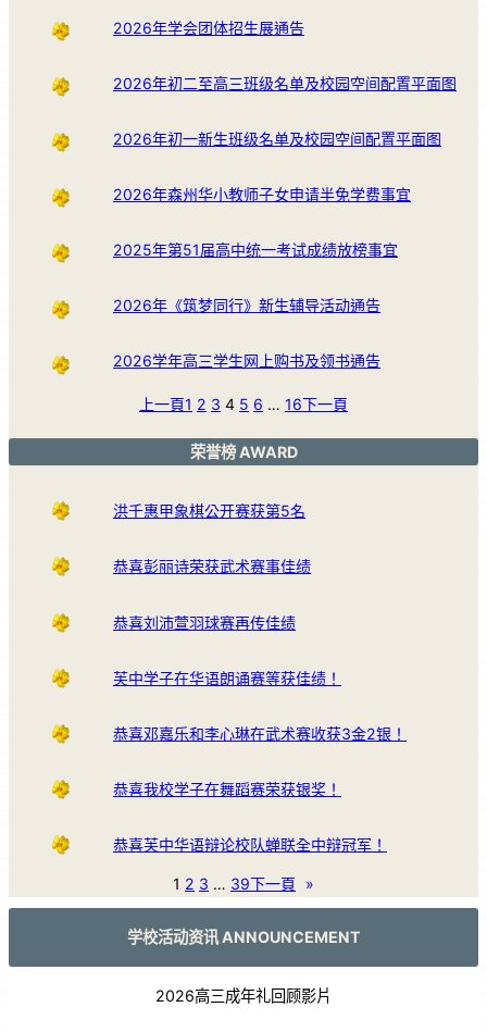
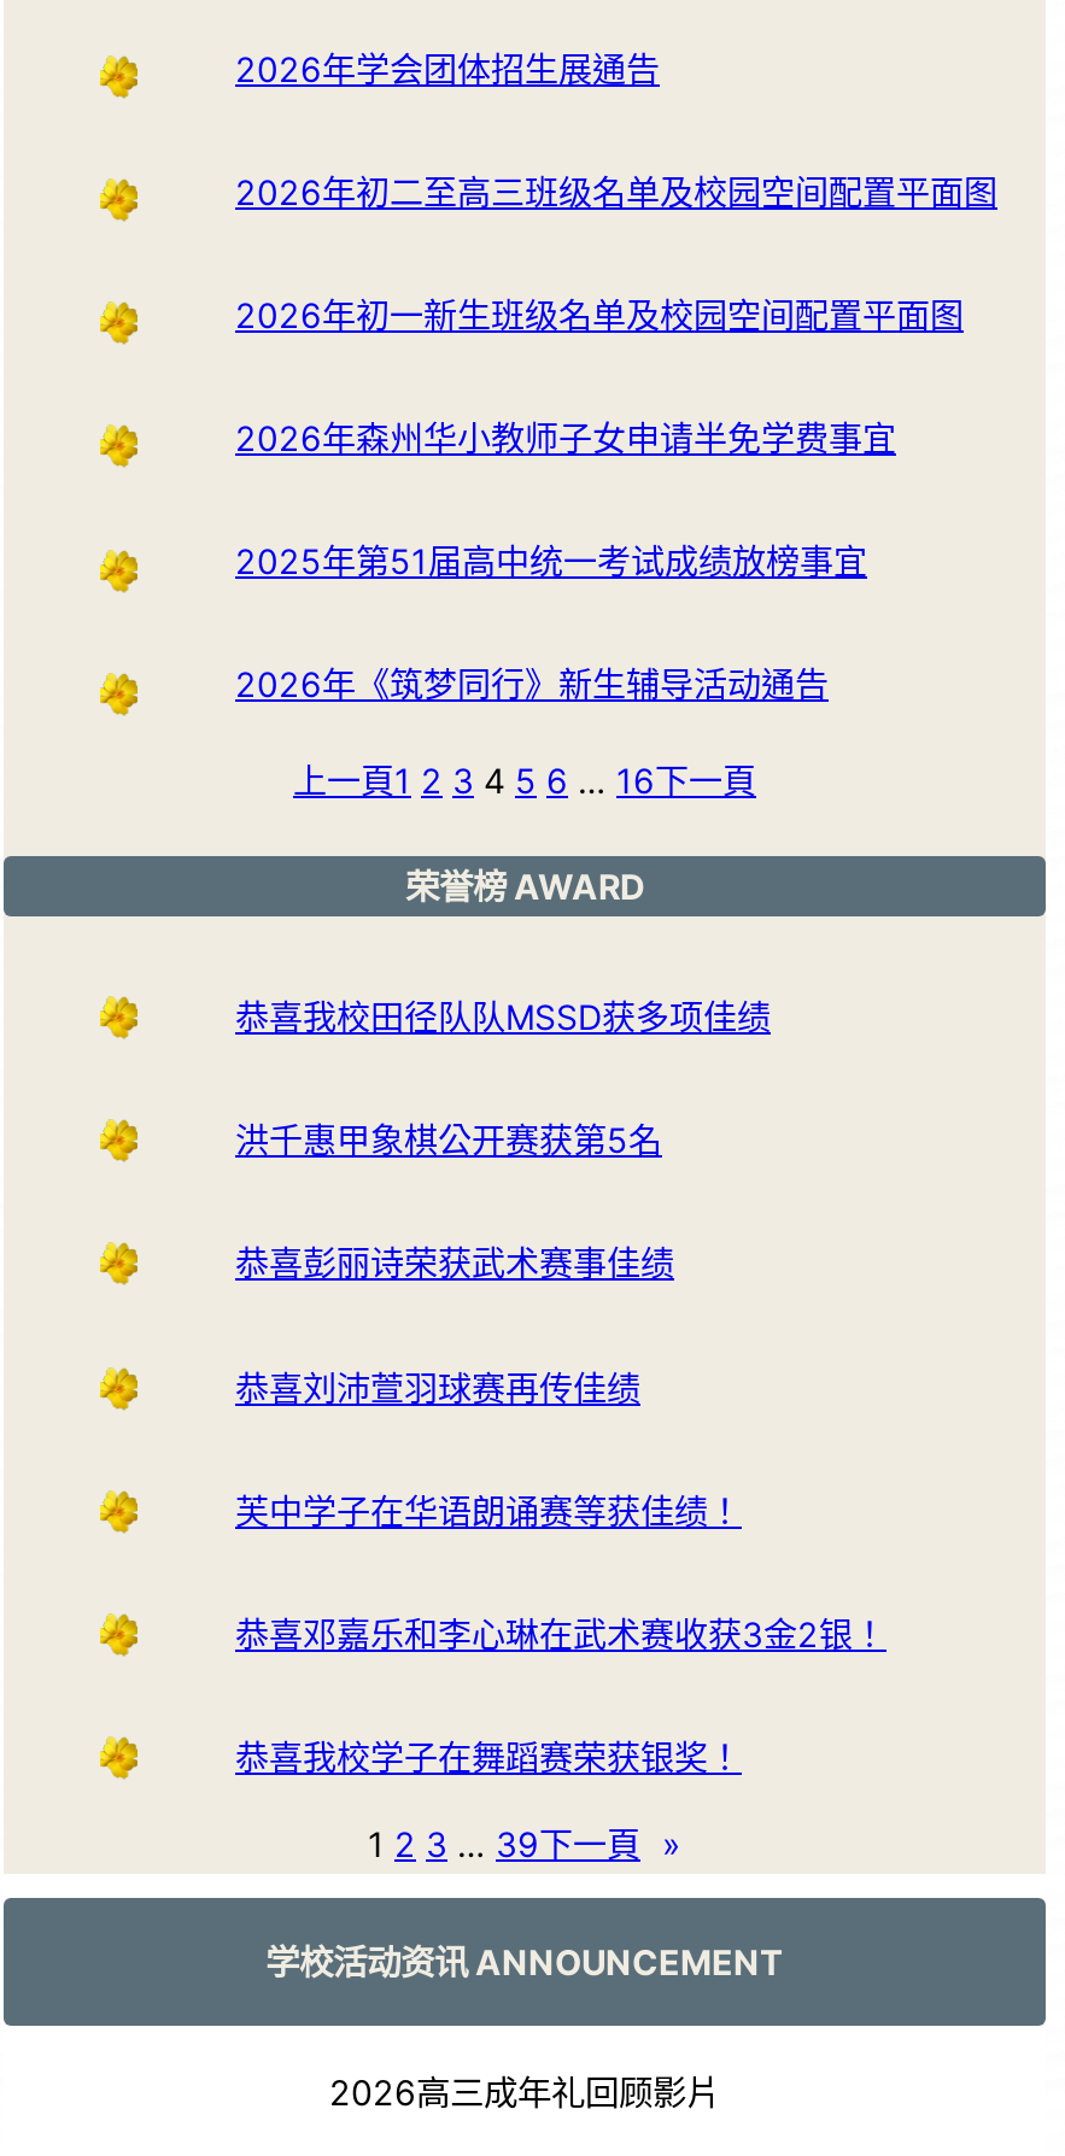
[113,352,380,370] 2026学年高三学生网上购书及领书通告 -> none
none -> [235,996,771,1037] 恭喜我校田径队队MSSD获多项佳绩
[113,835,387,854] 恭喜芙中华语辩论校队蝉联全中辩冠军！ -> none

